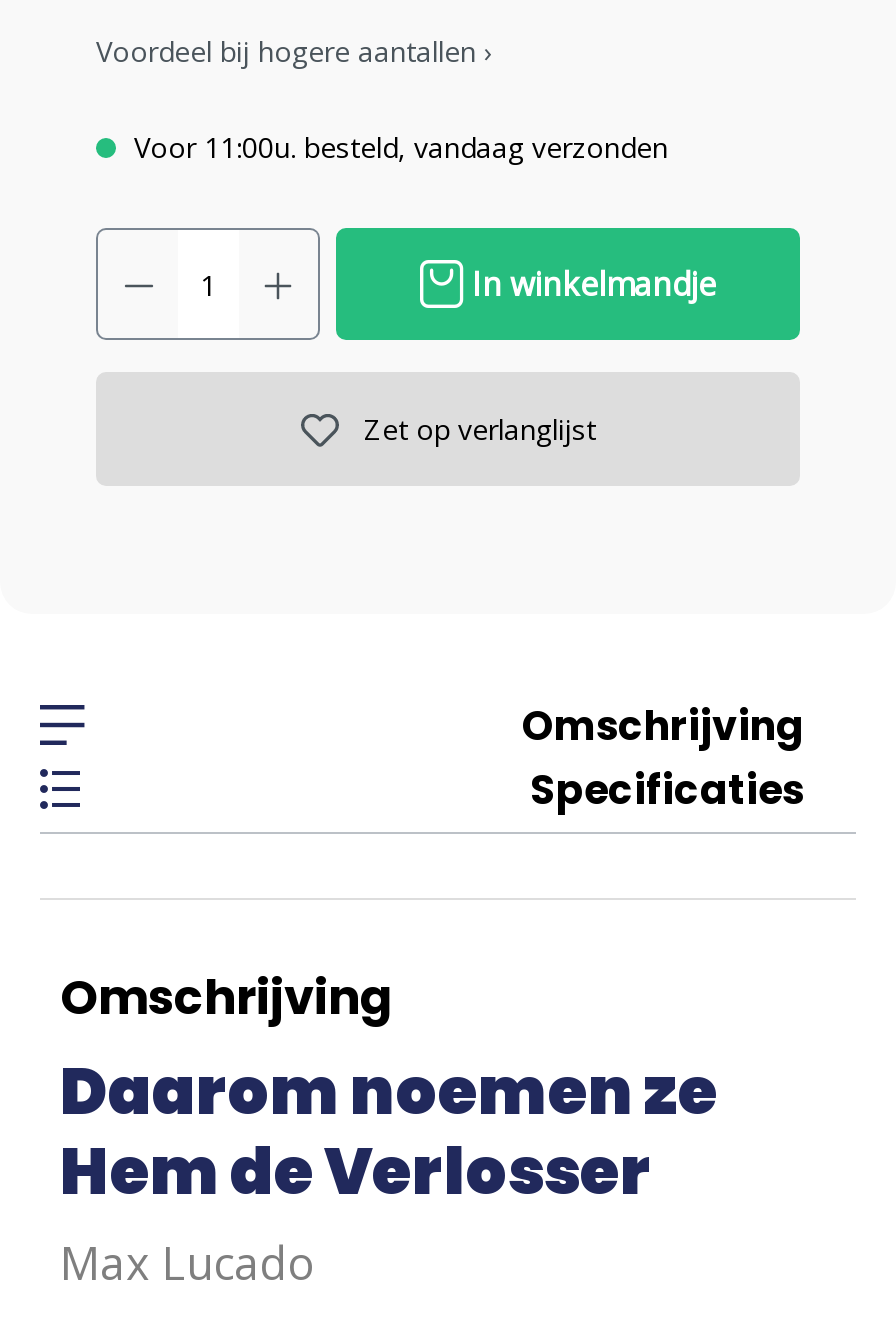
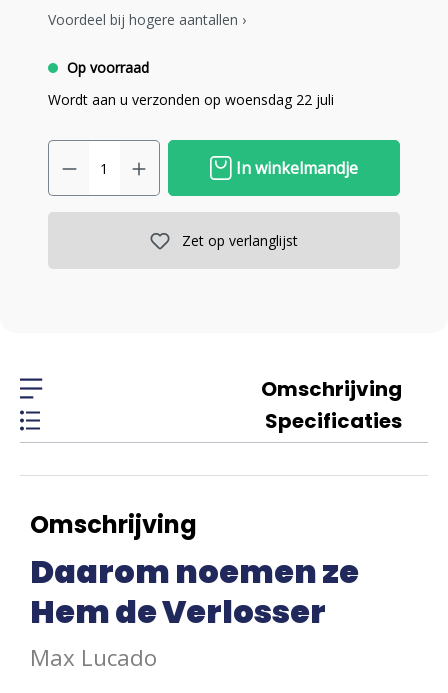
[126,128,668,166] Voor 11:00u. besteld, vandaag verzonden -> [48,58,334,109] Op voorraad | Wordt aan u verzonden op woensdag 22 juli

